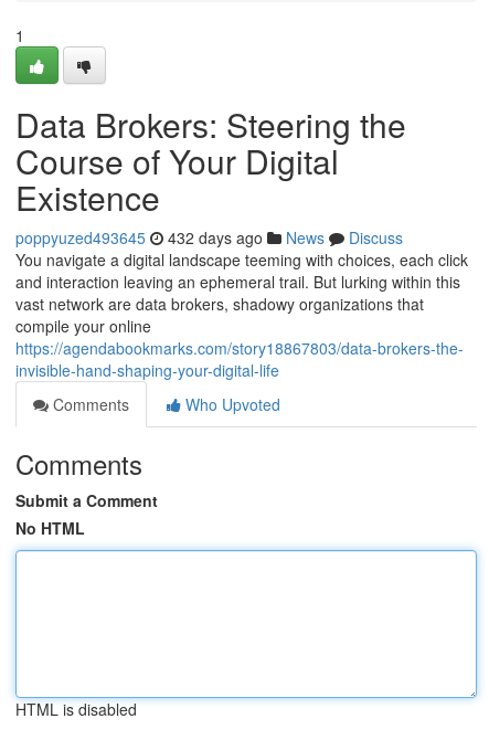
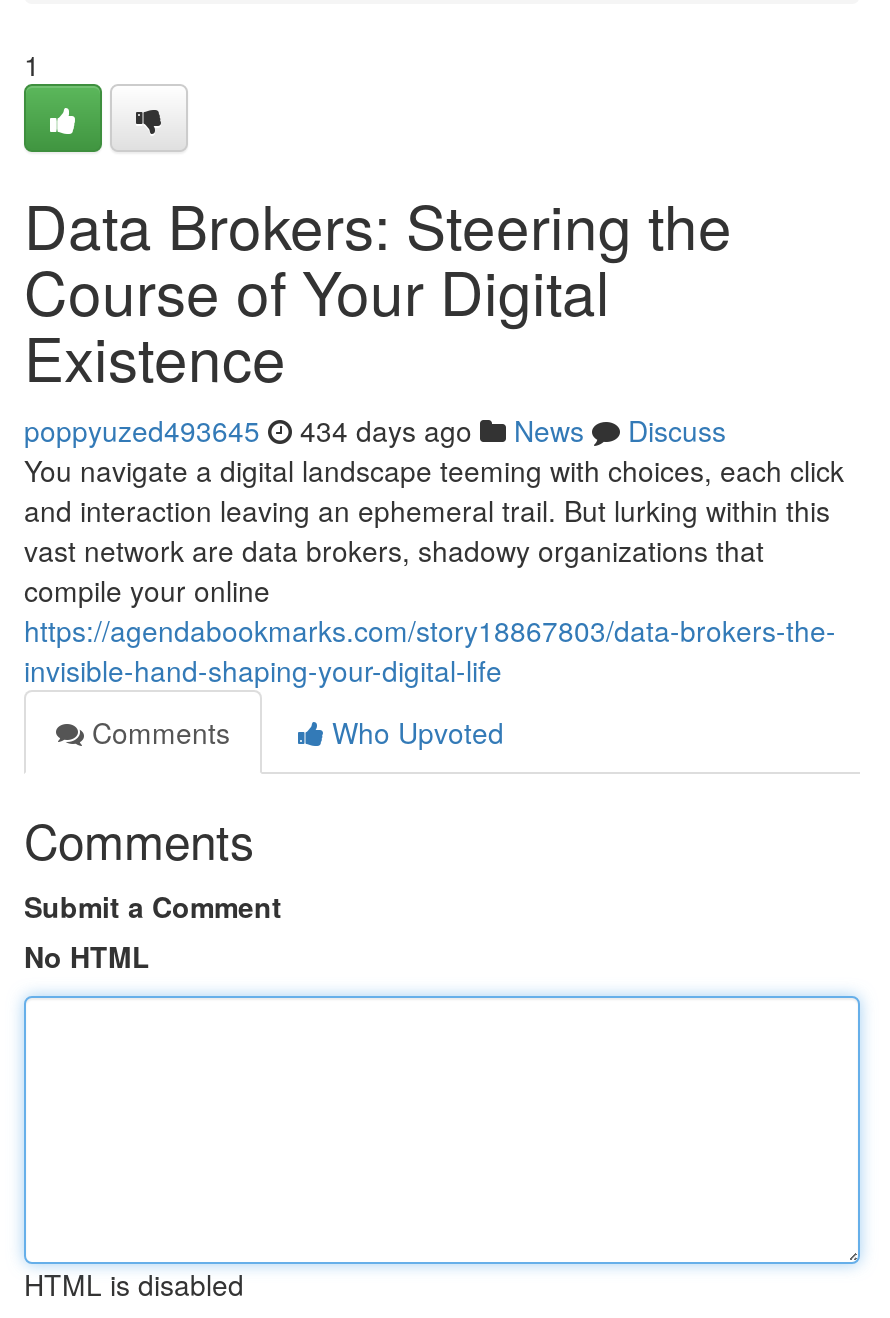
[15,226,403,249] poppyuzed493645 432 days ago News Discuss -> [24,410,726,450] poppyuzed493645 434 days ago News Discuss

